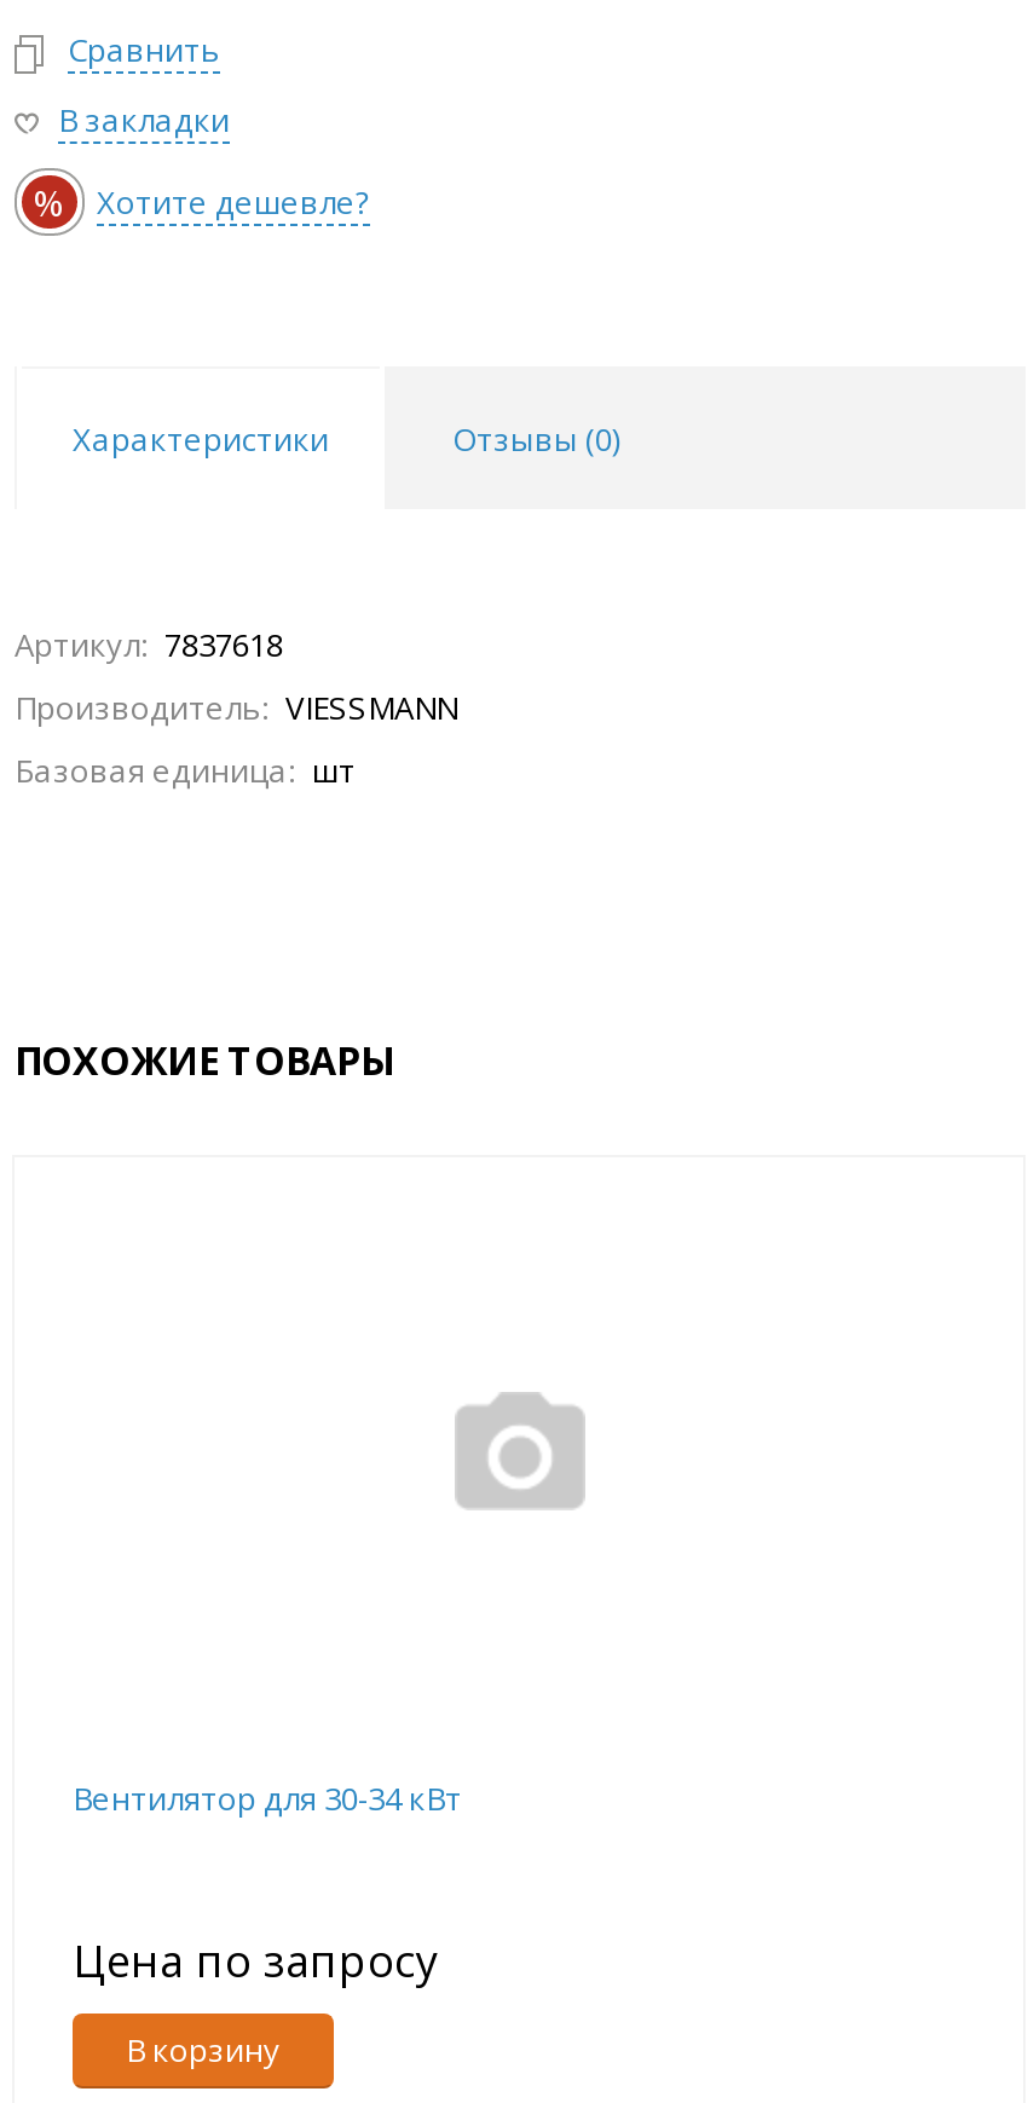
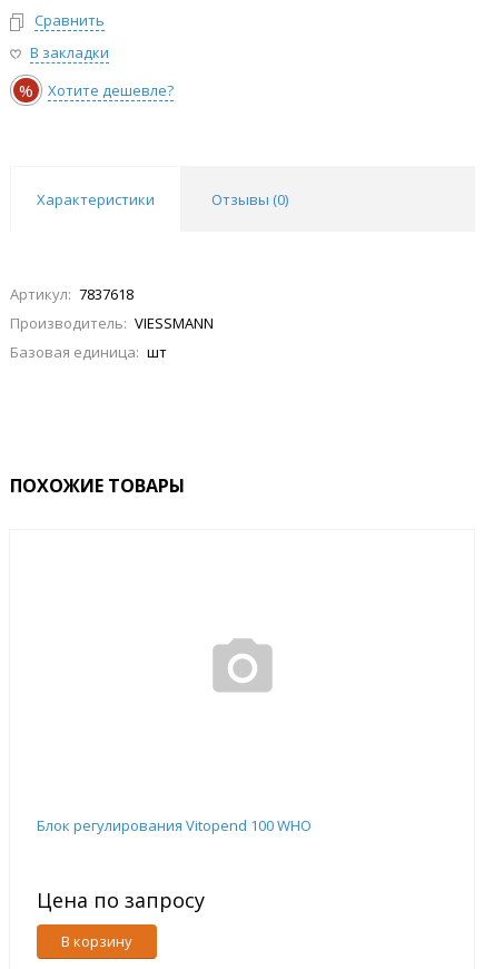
[73,1775,462,1819] Вентилятор для 30-34 кВт -> [37,815,312,835] Блок регулирования Vitopend 100 WHO

